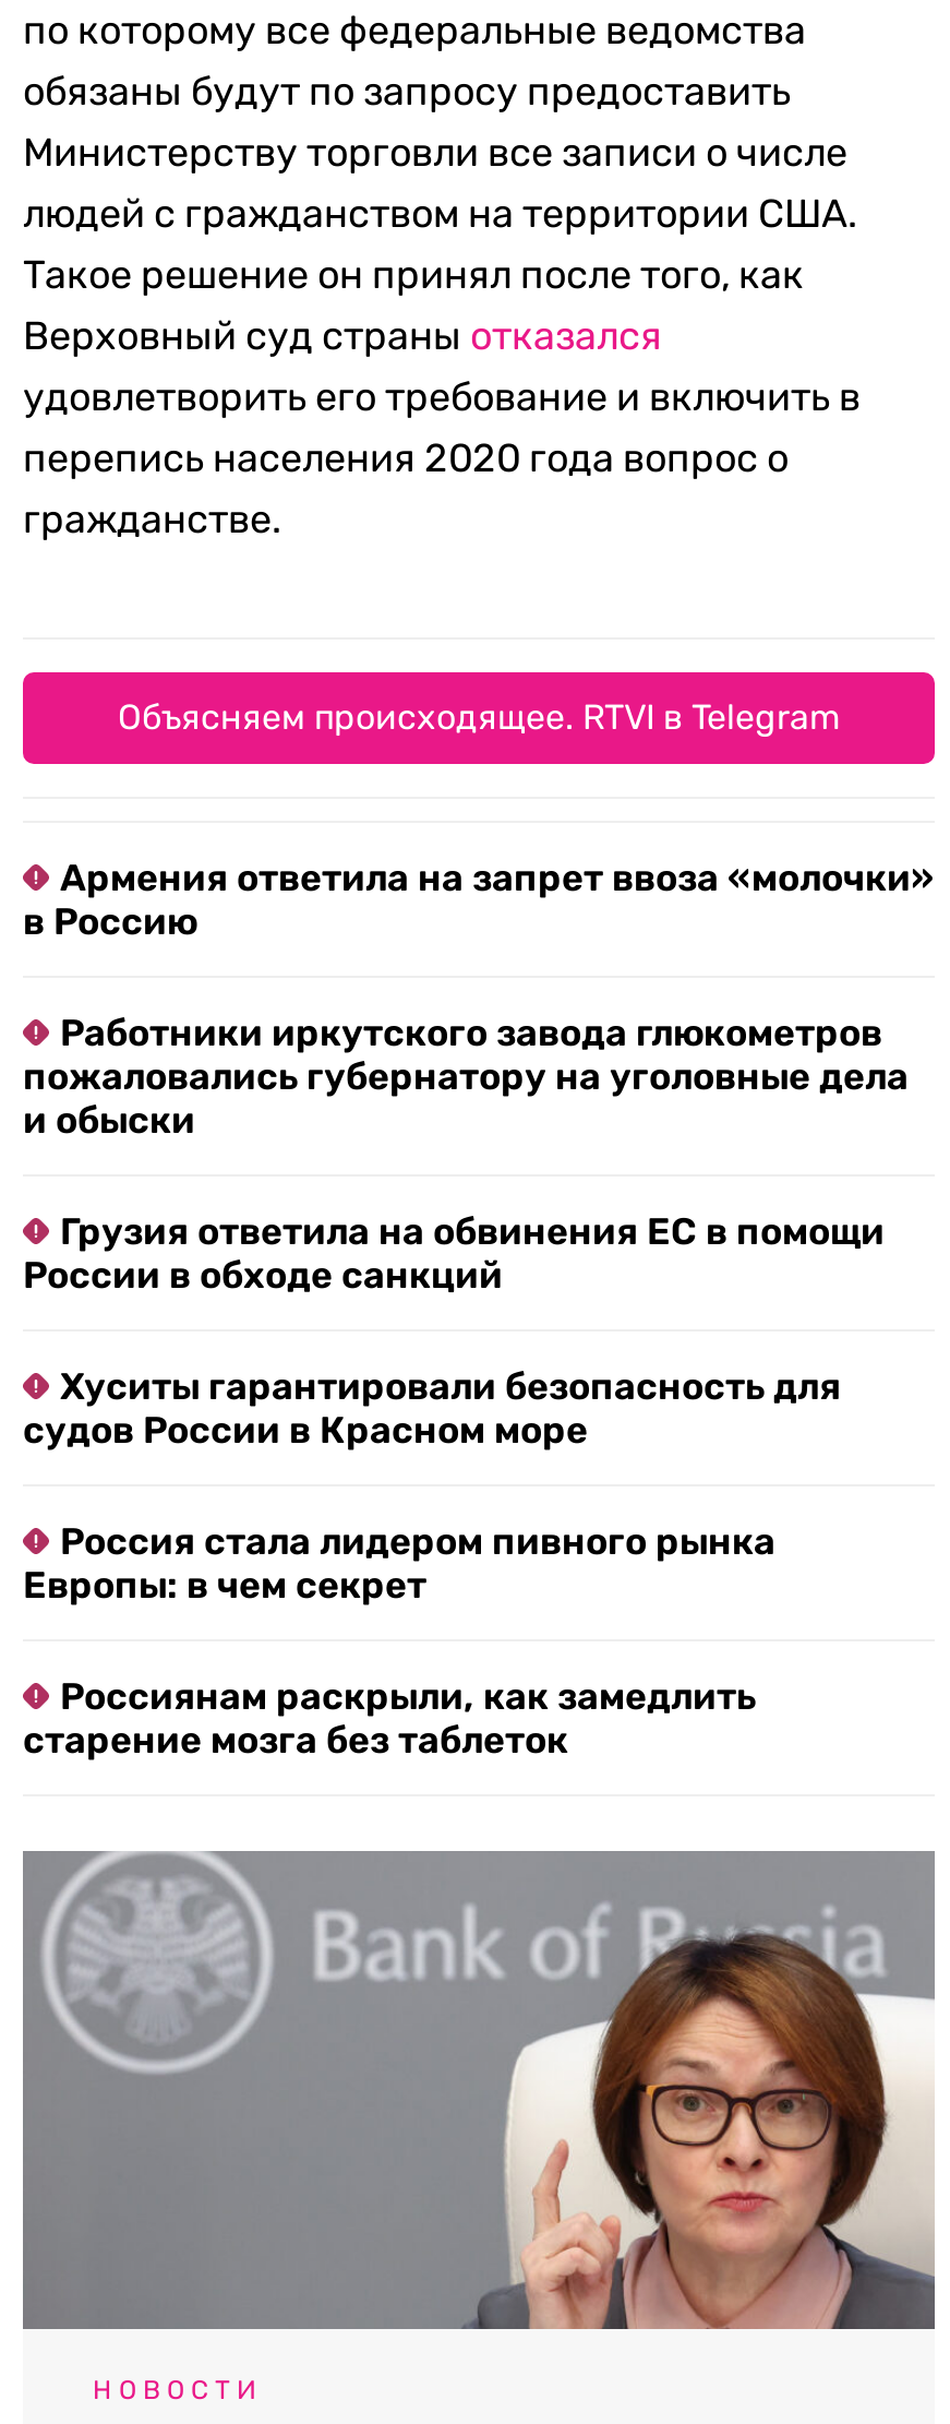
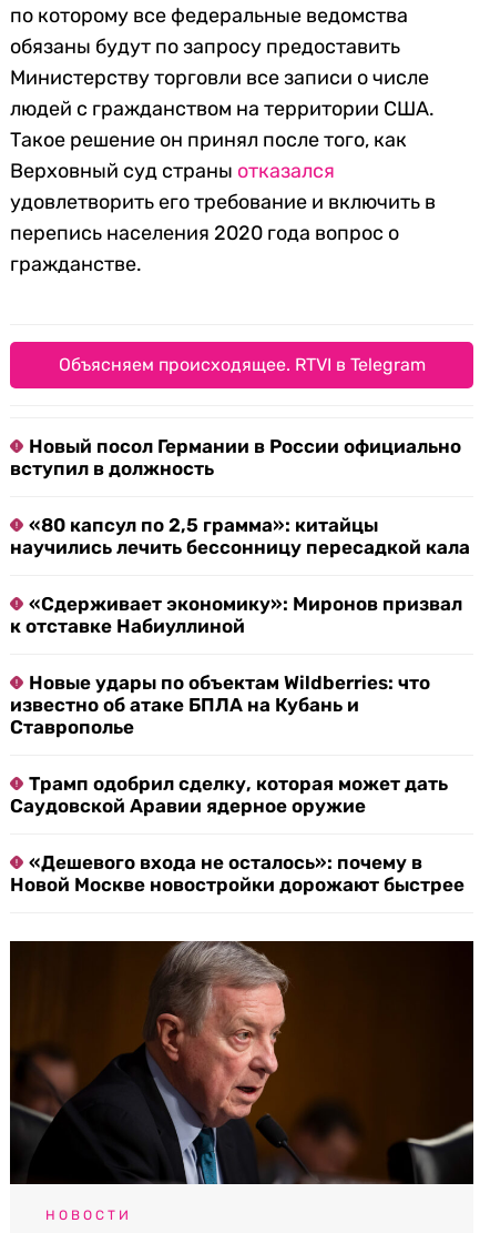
[23,856,935,943] Армения ответила на запрет ввоза «молочки» | в Россию -> [10,435,461,480] Новый посол Германии в России официально | вступил в должность
[23,1011,909,1142] Работники иркутского завода глюкометров | пожаловались губернатору на уголовные дела | и обыски -> [10,514,470,558] «80 капсул по 2,5 грамма»: китайцы | научились лечить бессонницу пересадкой кала
[23,1209,885,1297] Грузия ответила на обвинения ЕС в помощи | России в обходе санкций -> [10,593,462,637] «Сдерживает экономику»: Миронов призвал | к отставке Набиуллиной
[23,1364,841,1452] Хуситы гарантировали безопасность для | судов России в Красном море -> [10,672,430,738] Новые удары по объектам Wildberries: что | известно об атаке БПЛА на Кубань и | Ставрополье
[23,1519,775,1607] Россия стала лидером пивного рынка | Европы: в чем секрет -> [10,773,448,817] Трамп одобрил сделку, которая может дать | Саудовской Аравии ядерное оружие
[23,1674,756,1762] Россиянам раскрыли, как замедлить | старение мозга без таблеток -> [10,851,465,896] «Дешевого входа не осталось»: почему в | Новой Москве новостройки дорожают быстрее
[25,1851,937,2331] [image] -> [10,940,474,1185] [image]

